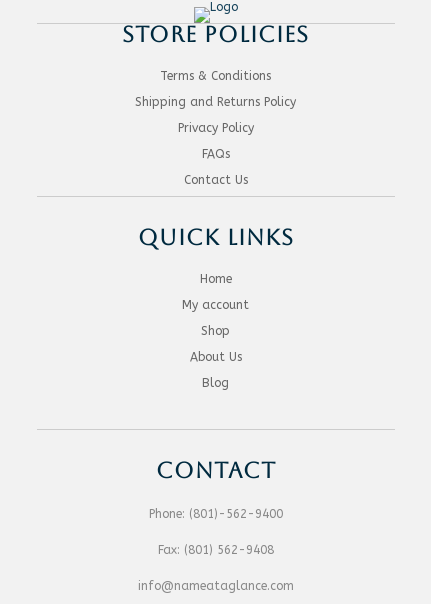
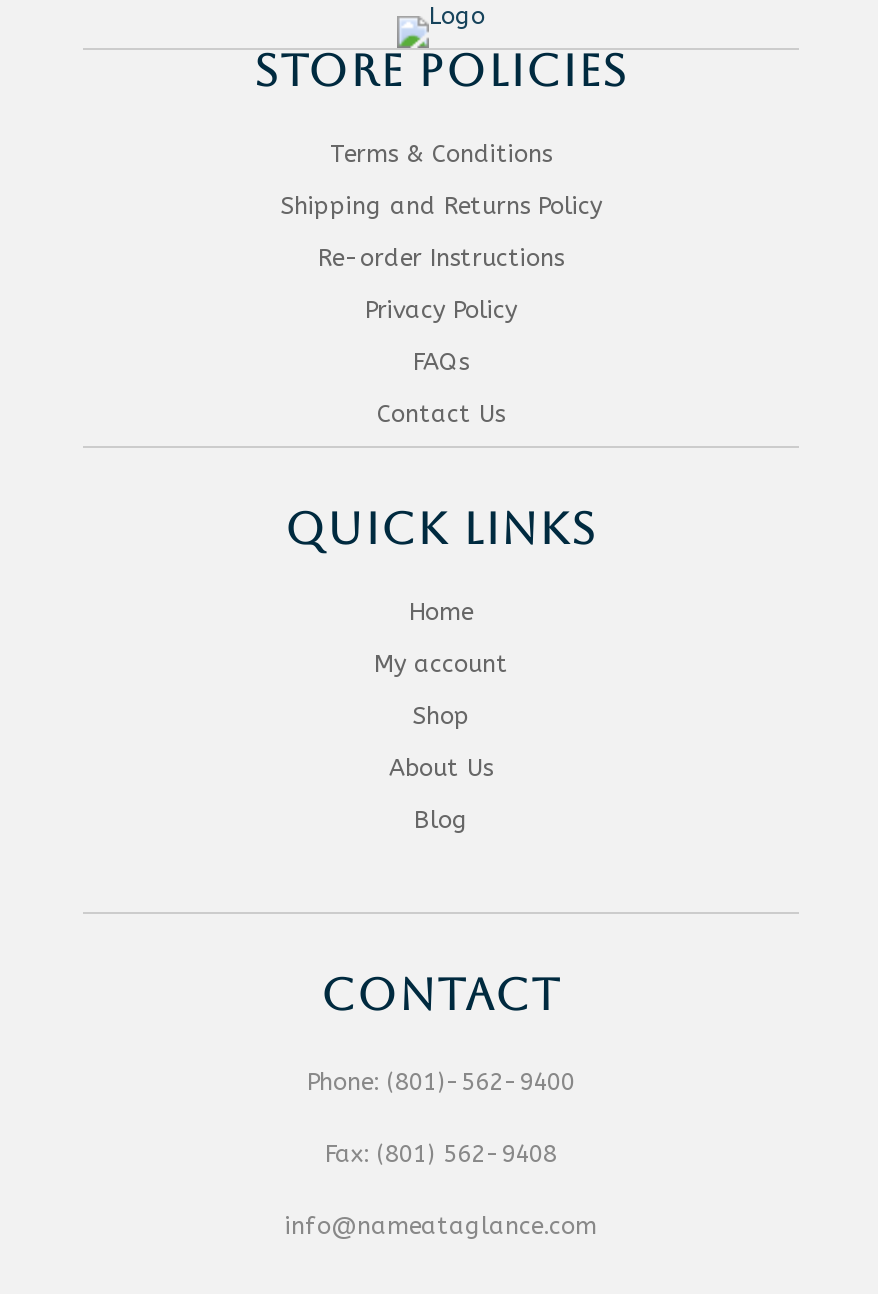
none -> [318,244,564,272] Re-order Instructions

